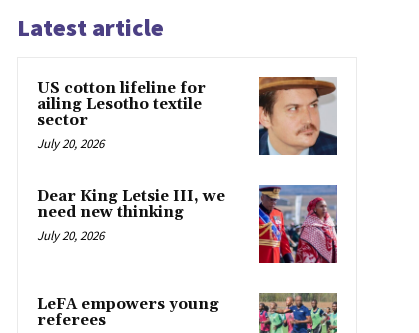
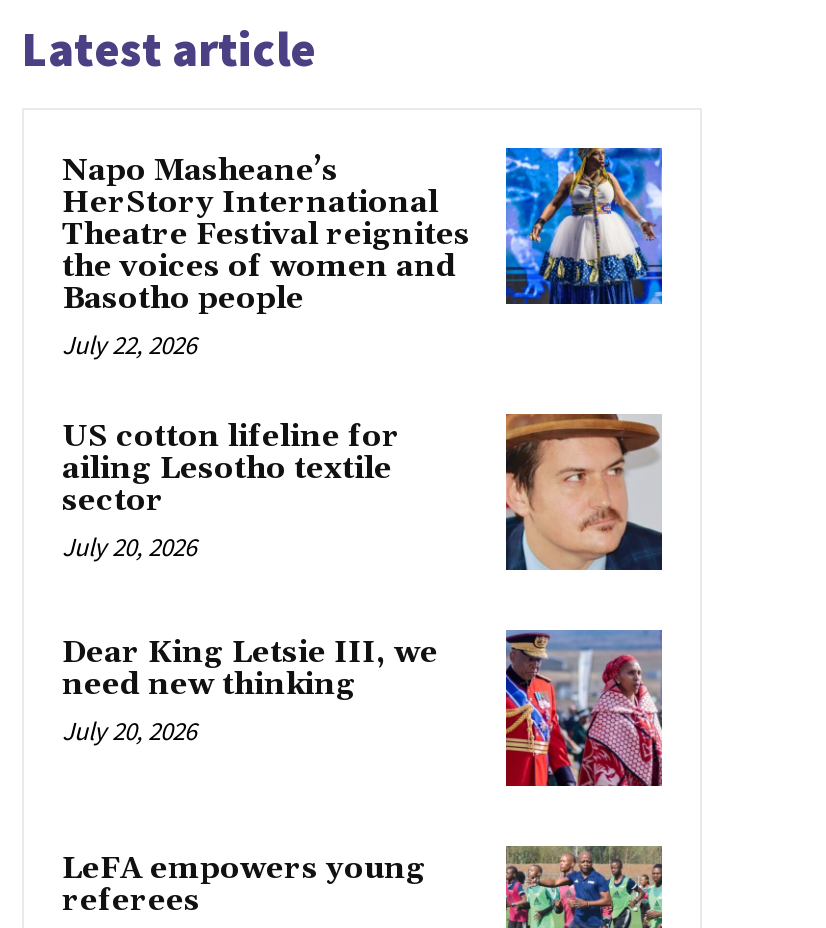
none -> [62,146,664,363] [image] | Napo Masheane’s | HerStory International | Theatre Festival reignites | the voices of women and | Basotho people | July 22, 2026

